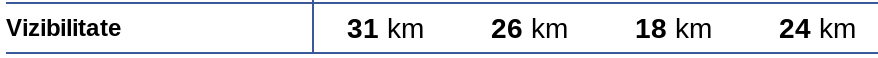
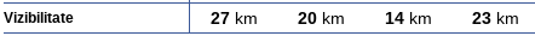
[347,12,425,44] 31 km -> [210,8,257,28] 27 km
[491,12,569,44] 26 km -> [297,8,344,28] 20 km
[635,12,713,44] 18 km -> [384,8,432,28] 14 km
[779,12,857,44] 24 km -> [471,8,519,28] 23 km

